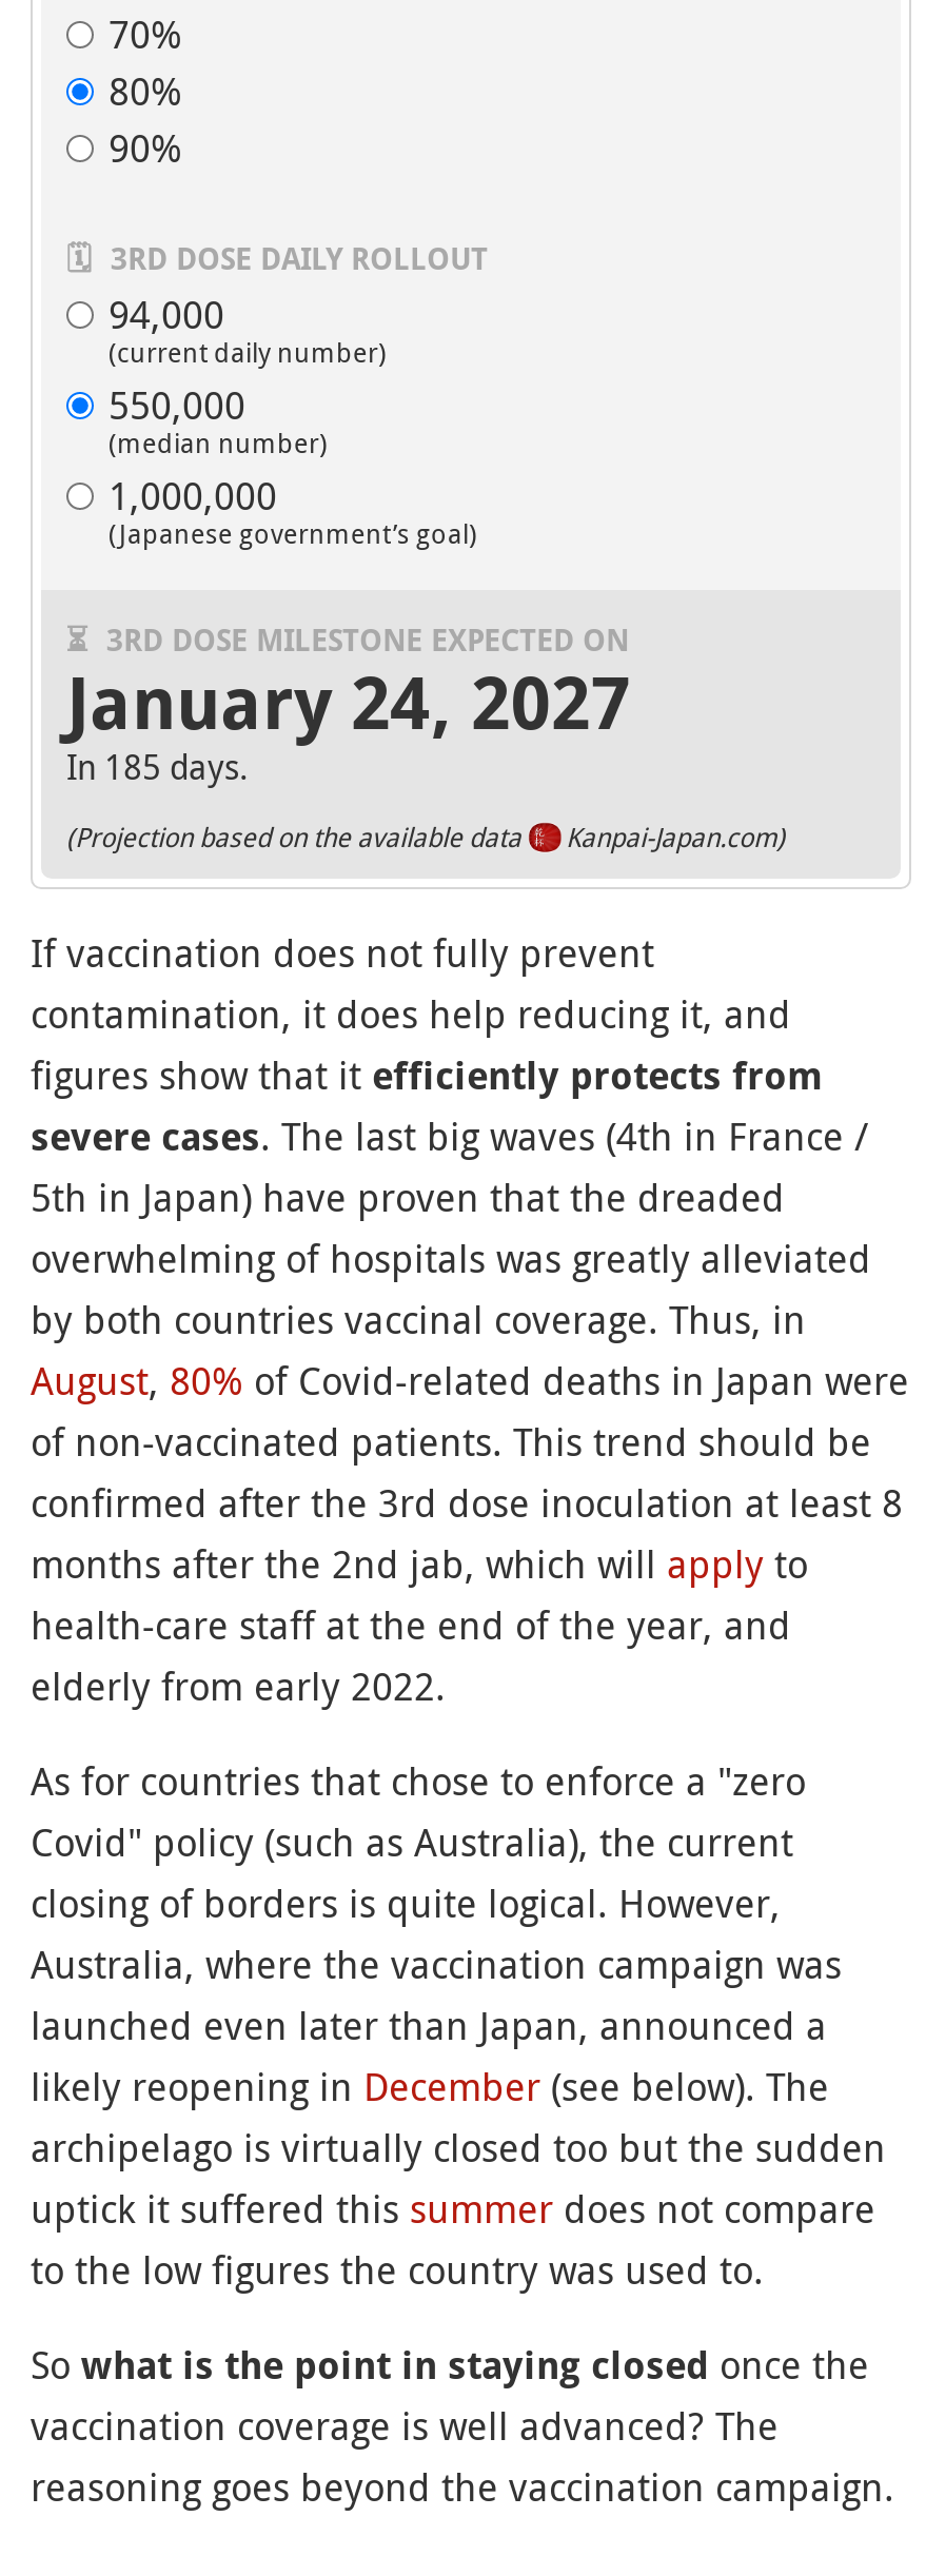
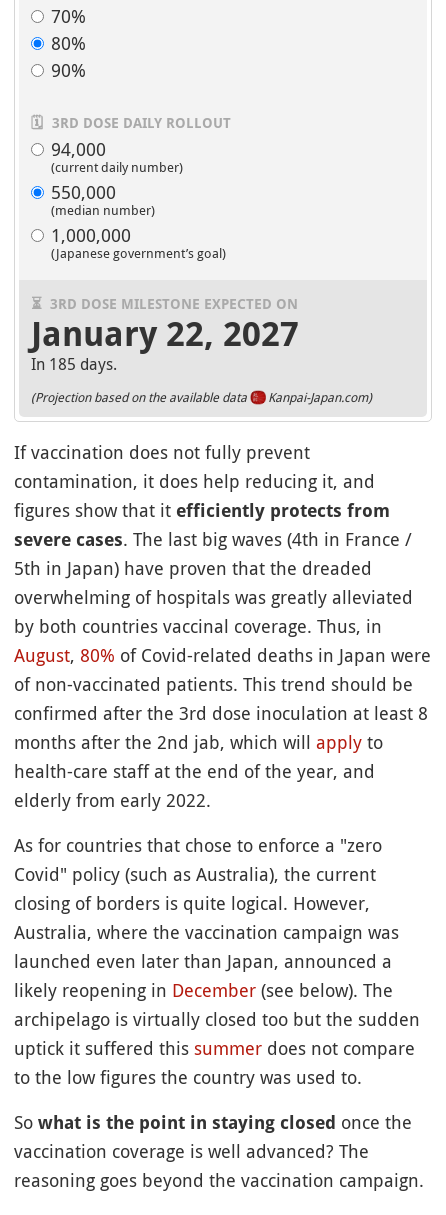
[66,662,631,746] January 24, 2027 -> [31,314,299,354] January 22, 2027

